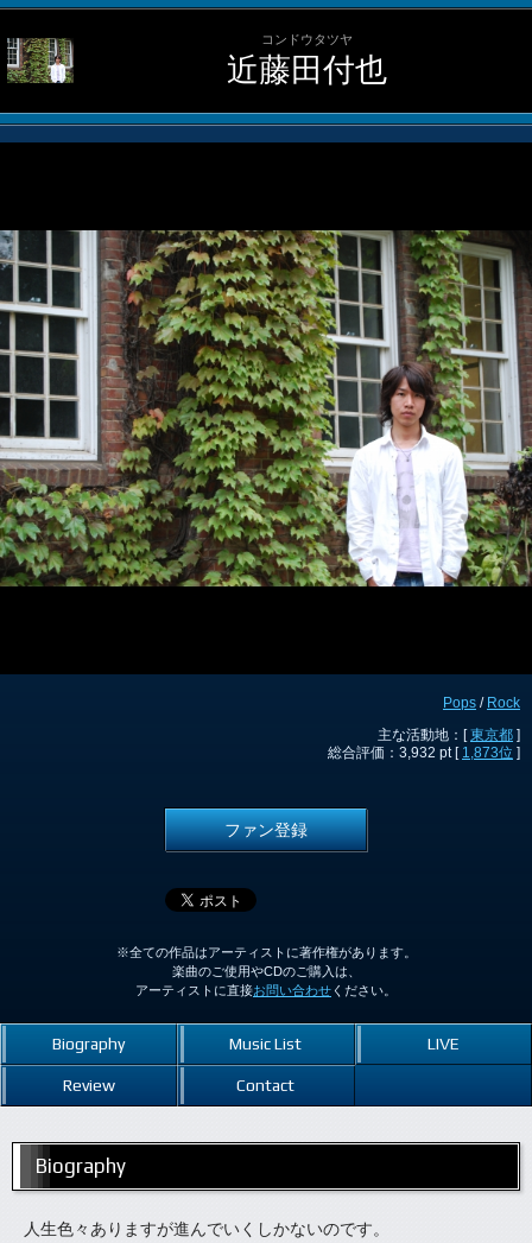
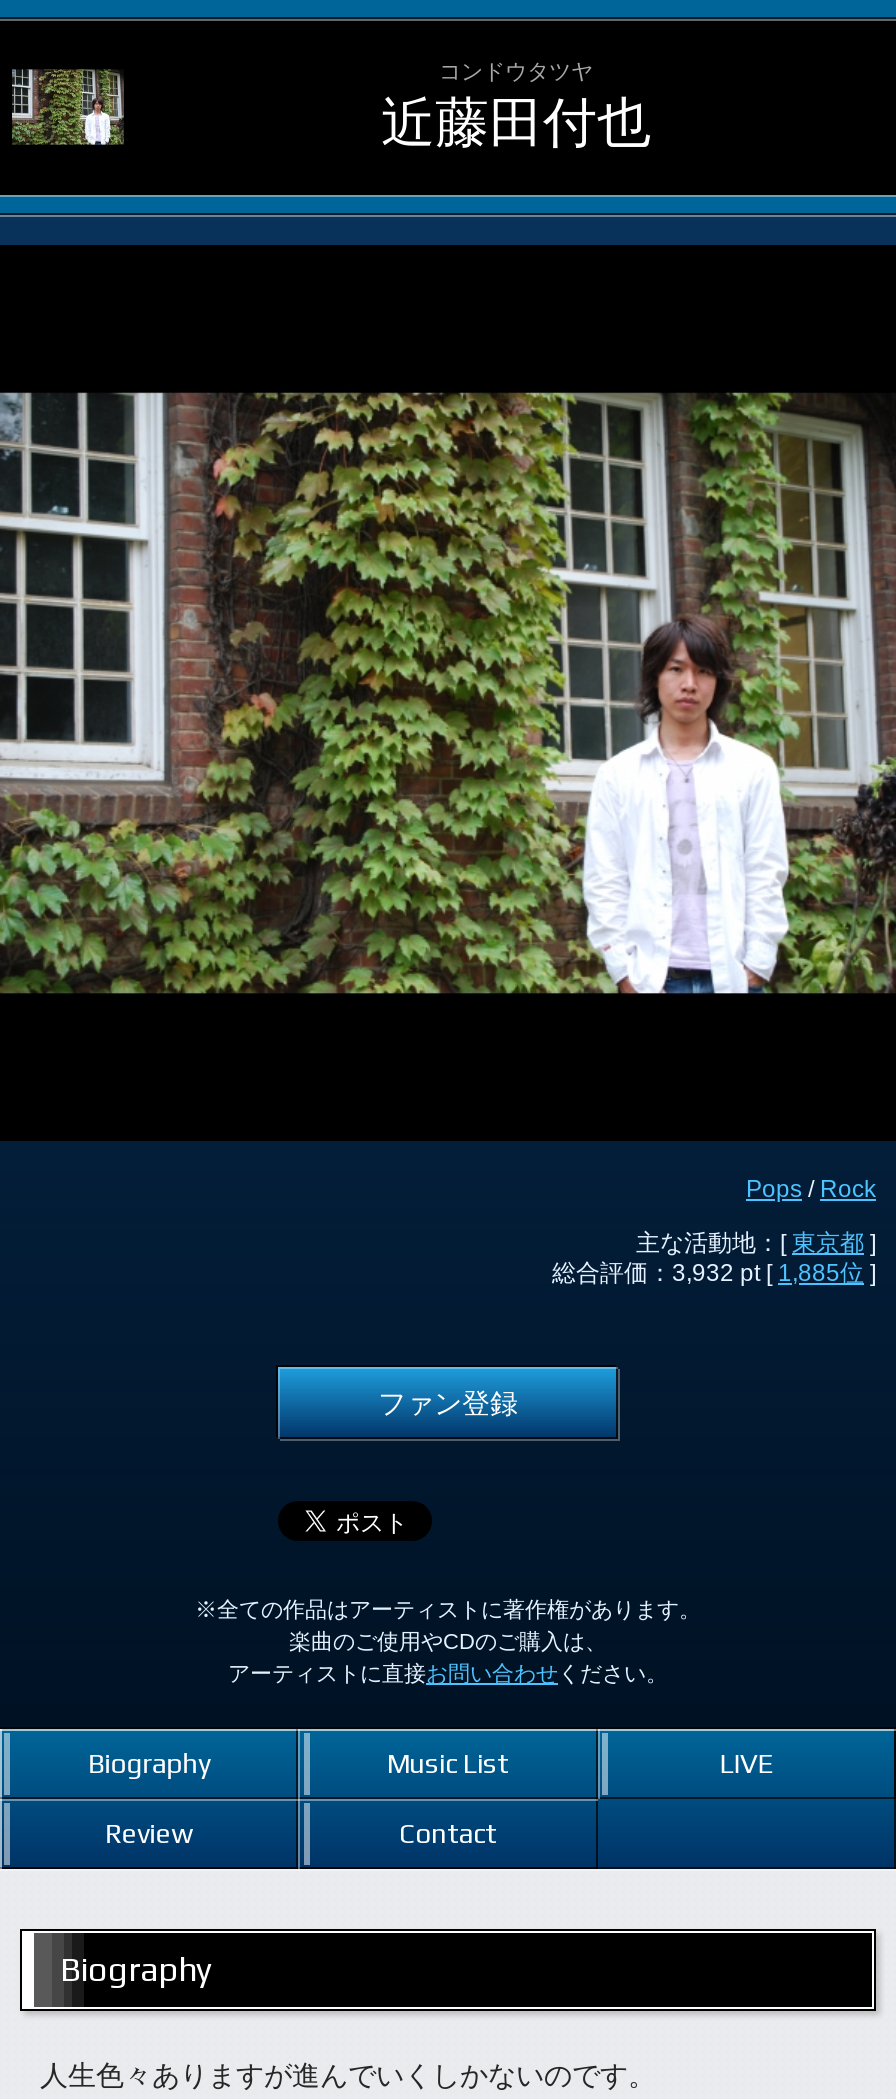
[328,744,520,761] 総合評価：3,932 pt [1,873位] -> [552,1259,876,1287] 総合評価：3,932 pt [1,885位]

